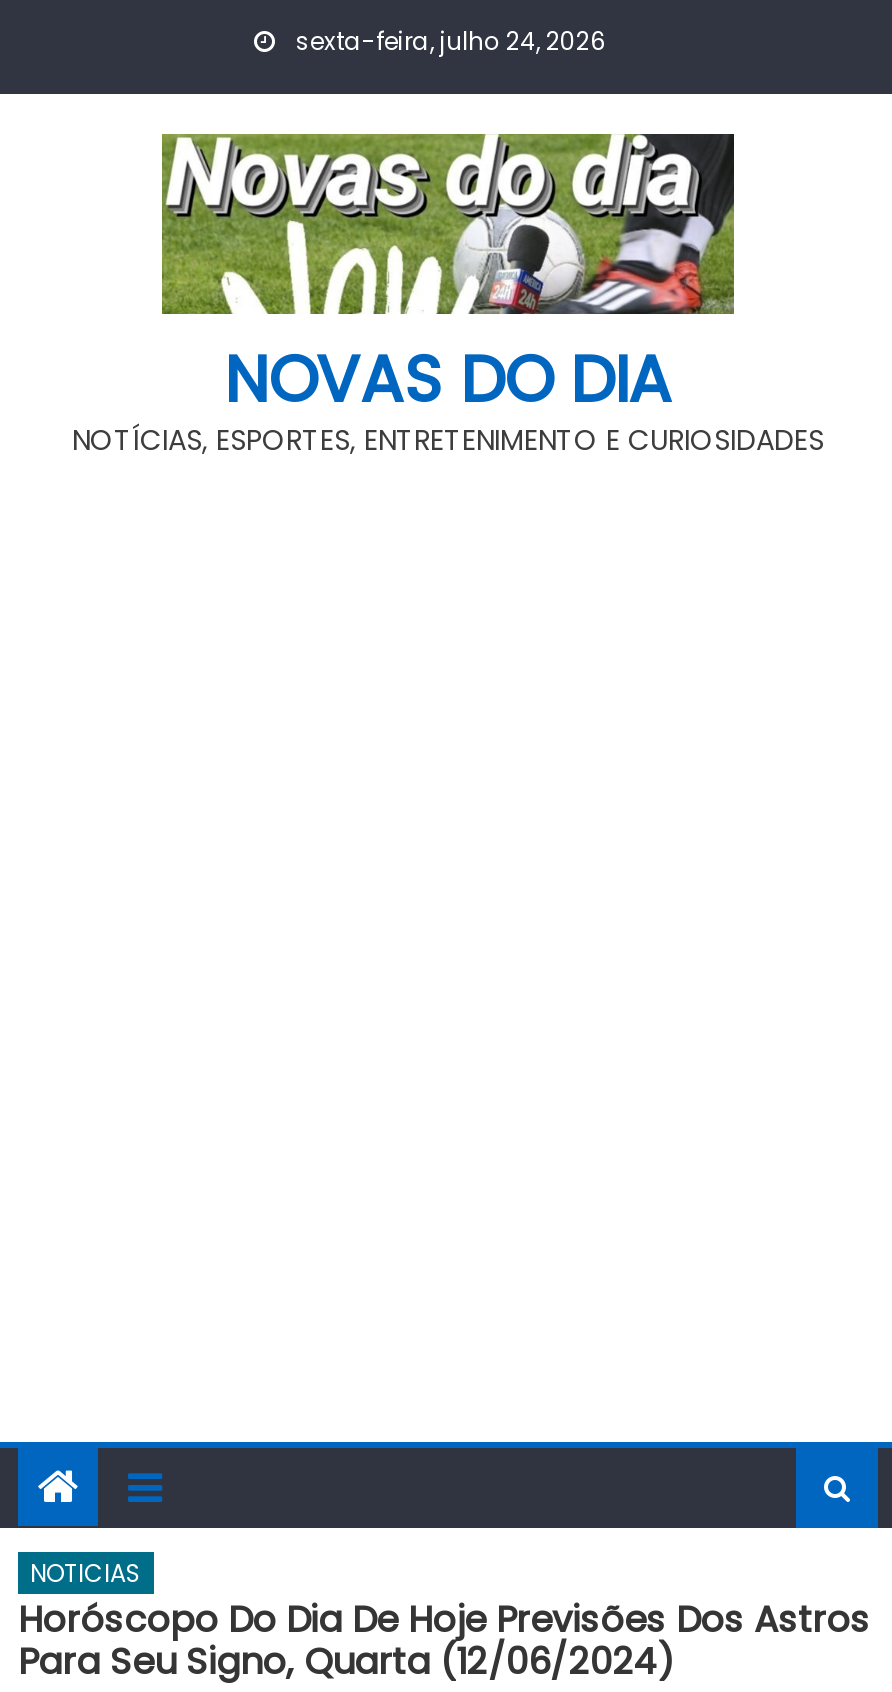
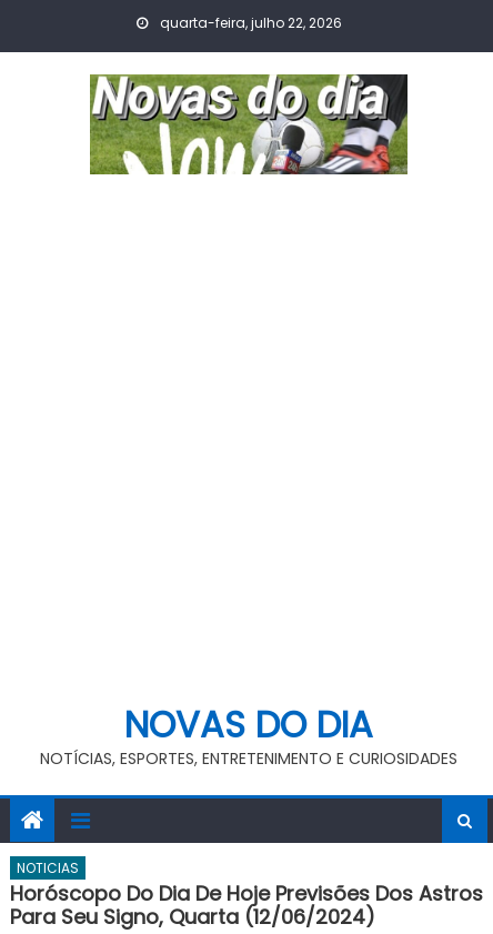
[290,24,606,58] sexta-feira, julho 24, 2026 -> [156,13,341,32] quarta-feira, julho 22, 2026
moved [72,334,824,460] -> [40,700,457,770]: NOVAS DO DIA | NOTÍCIAS, ESPORTES, ENTRETENIMENTO E CURIOSIDADES

